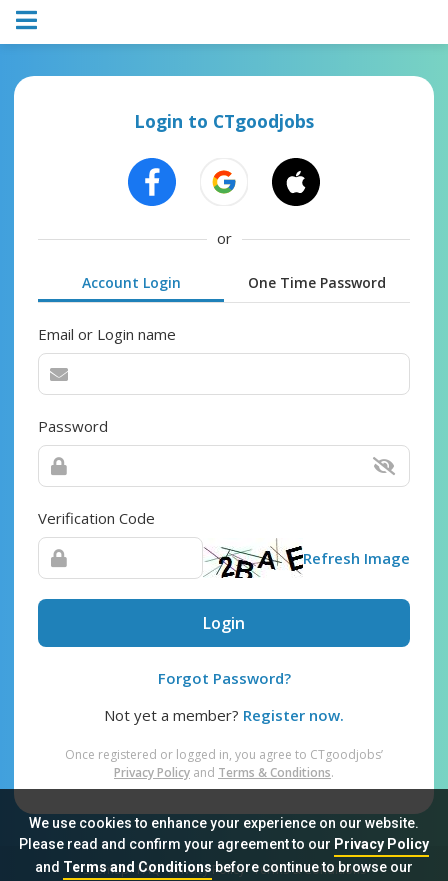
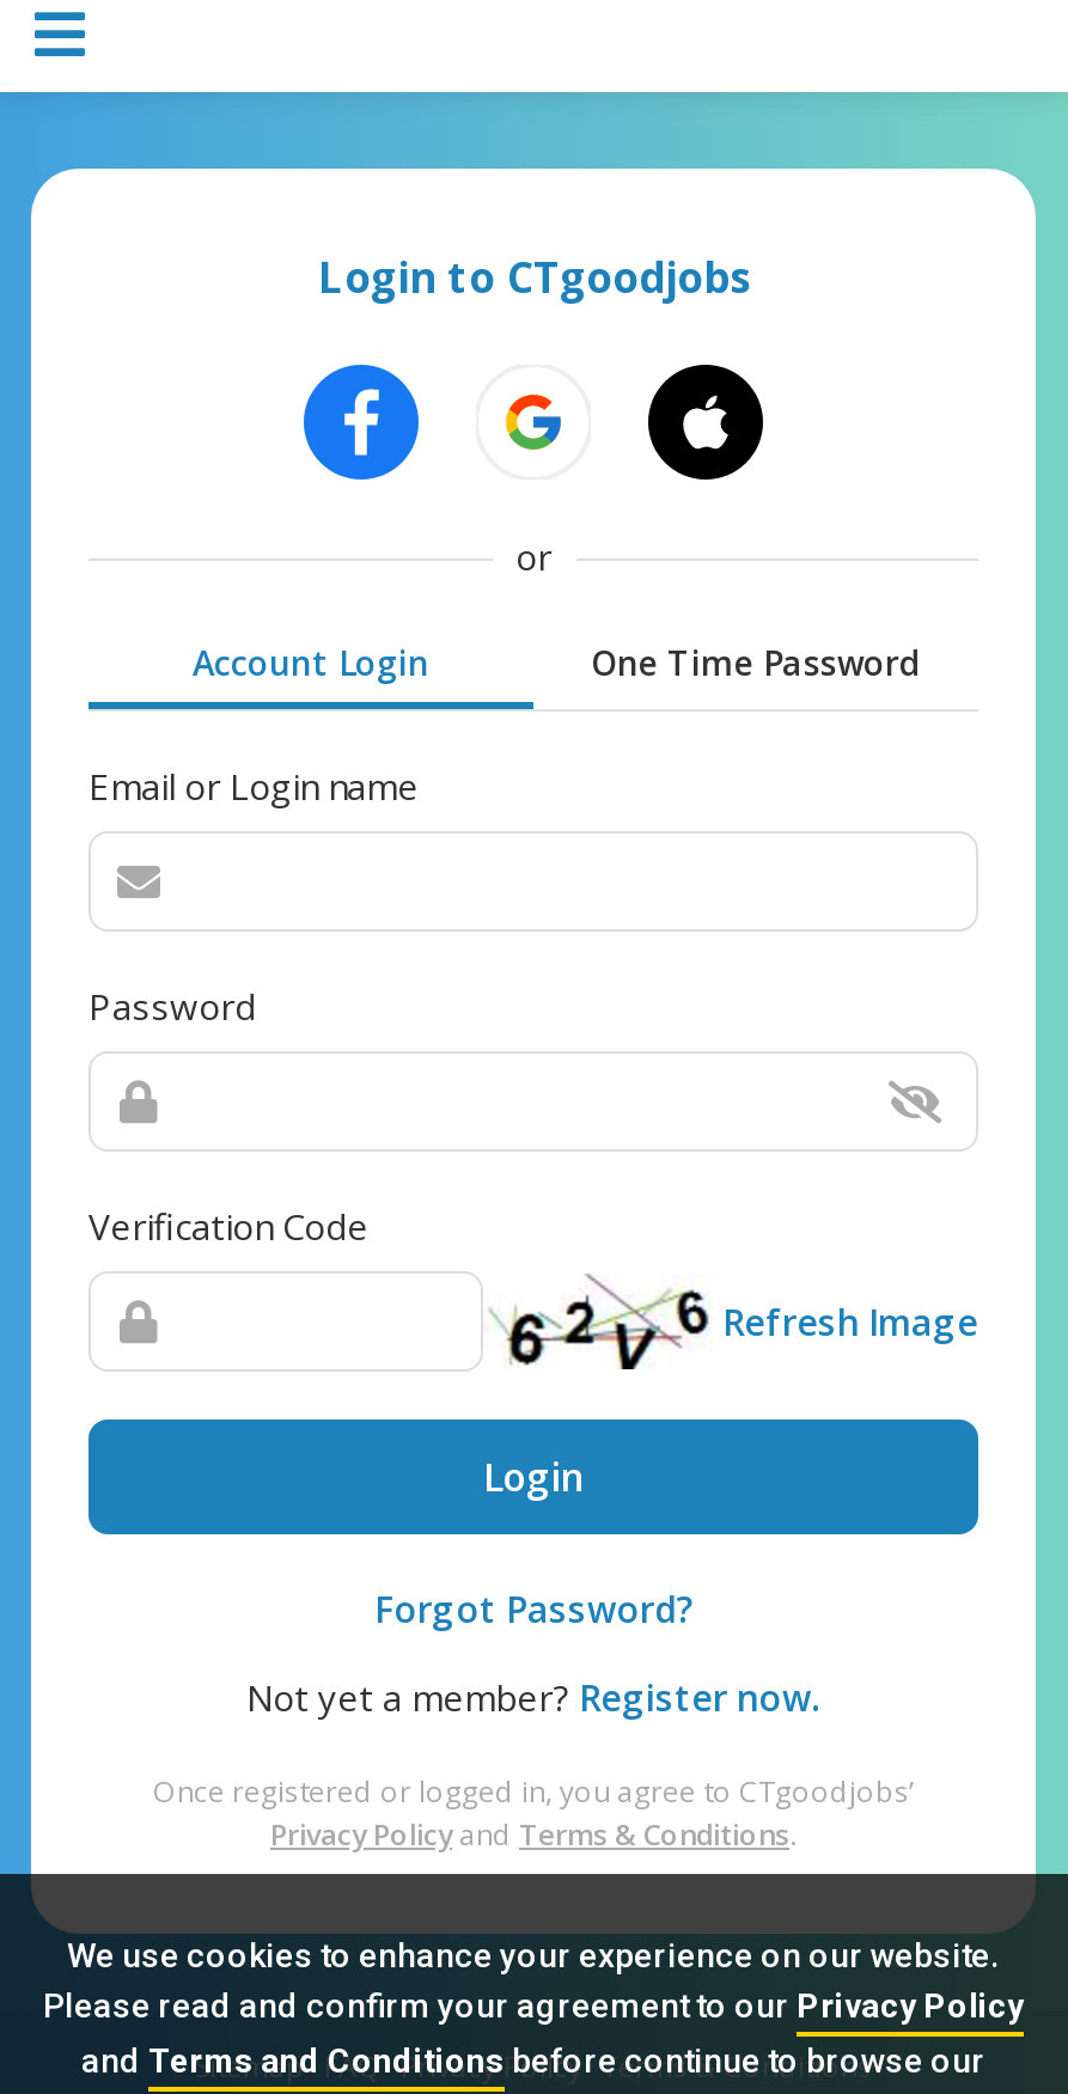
[204,539,301,579] [image] -> [490,1274,715,1372] [image]

